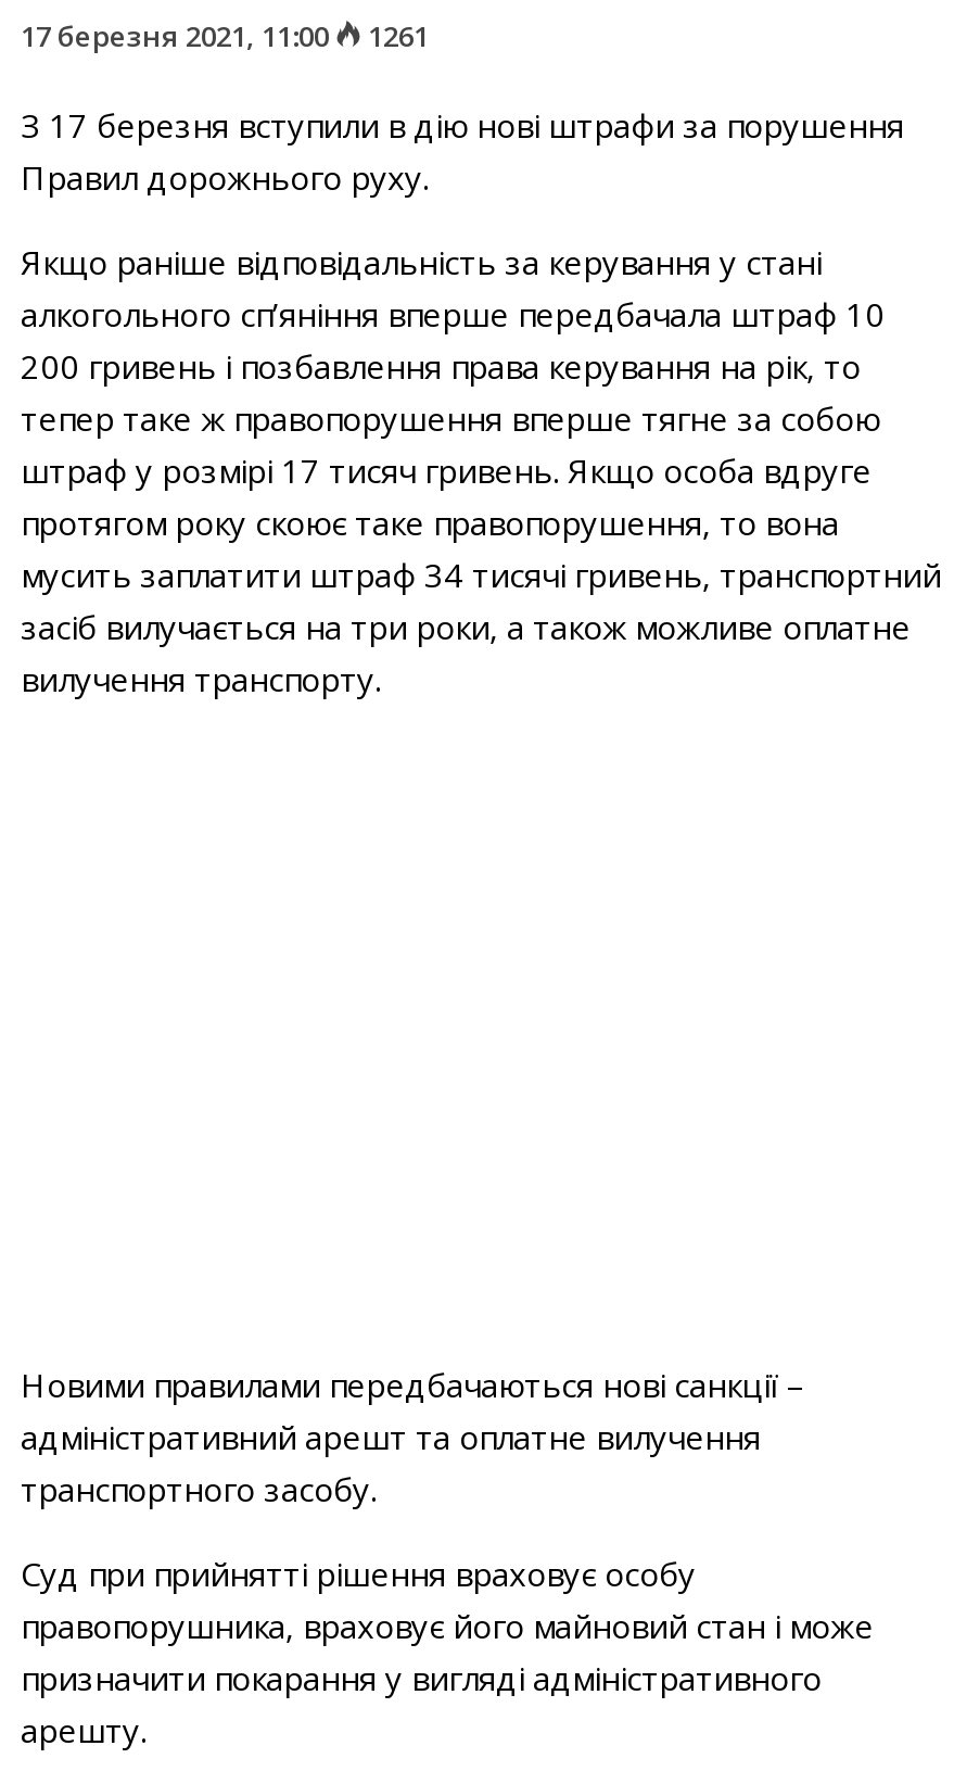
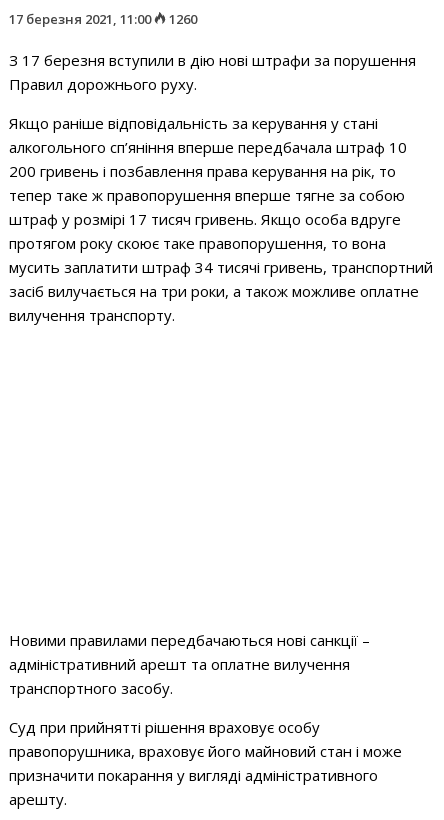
[21,16,429,55] 17 березня 2021, 11:00 1261 -> [9,10,197,28] 17 березня 2021, 11:00 1260

